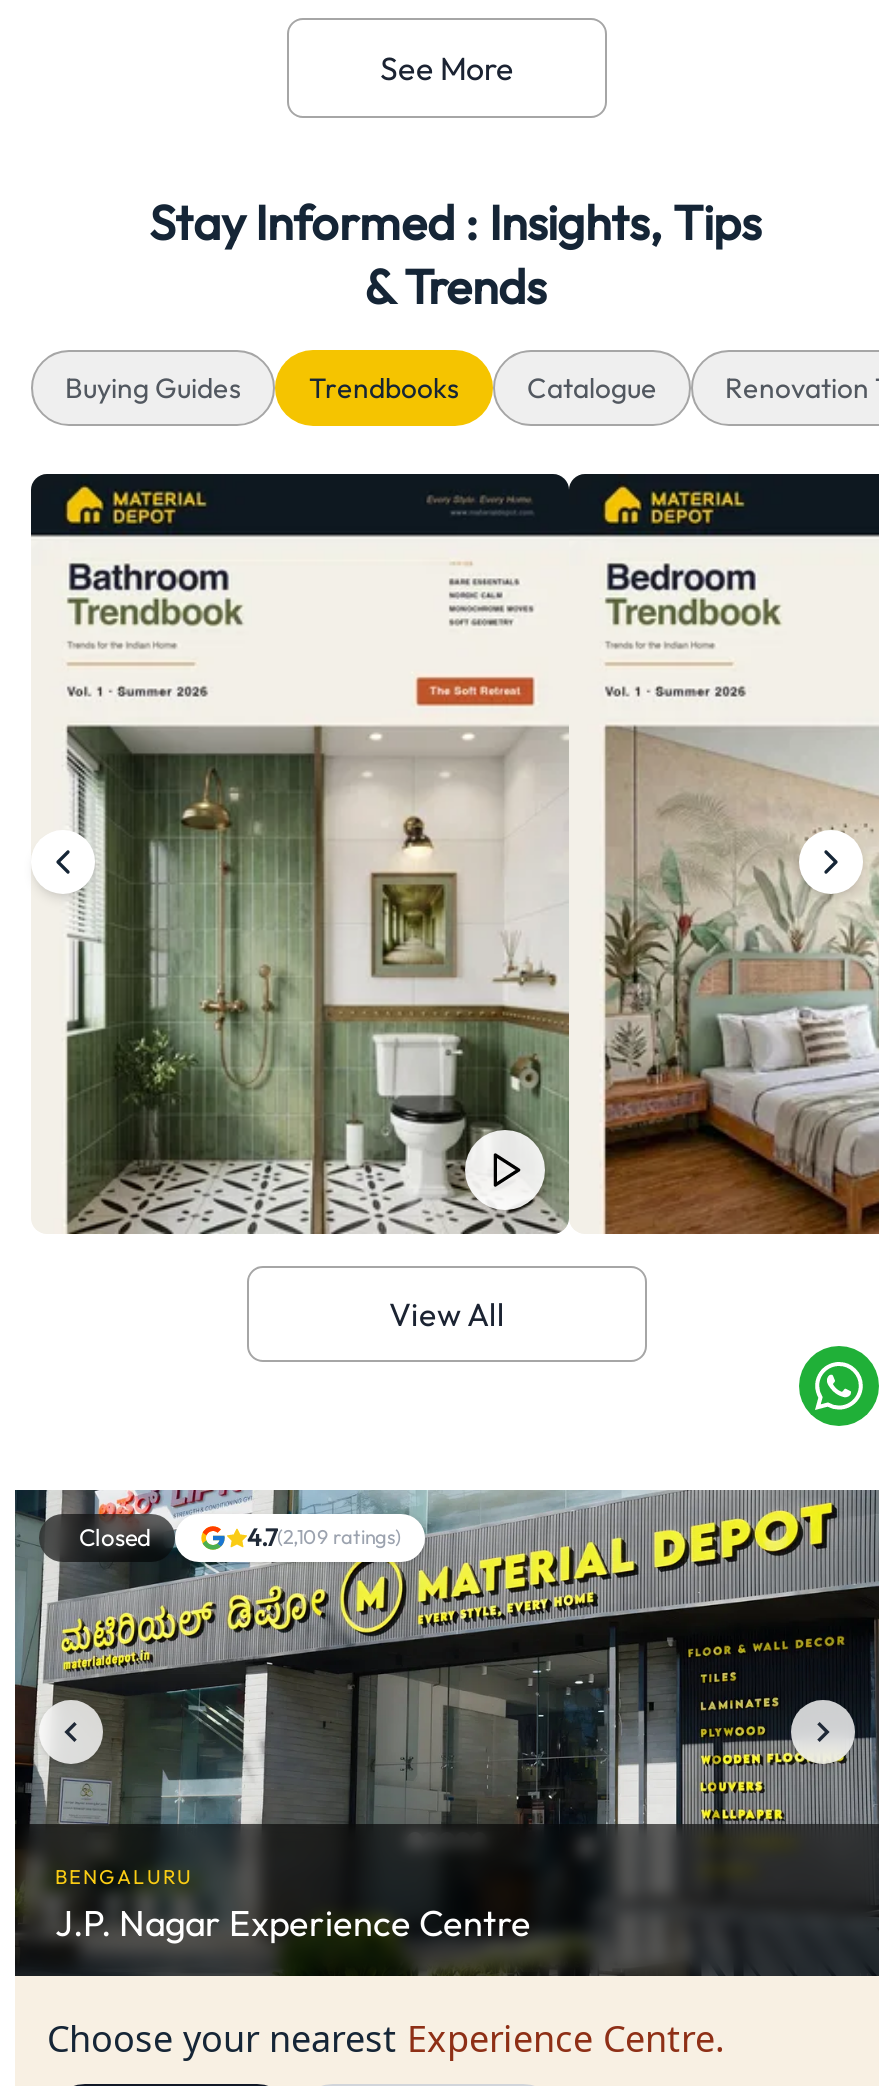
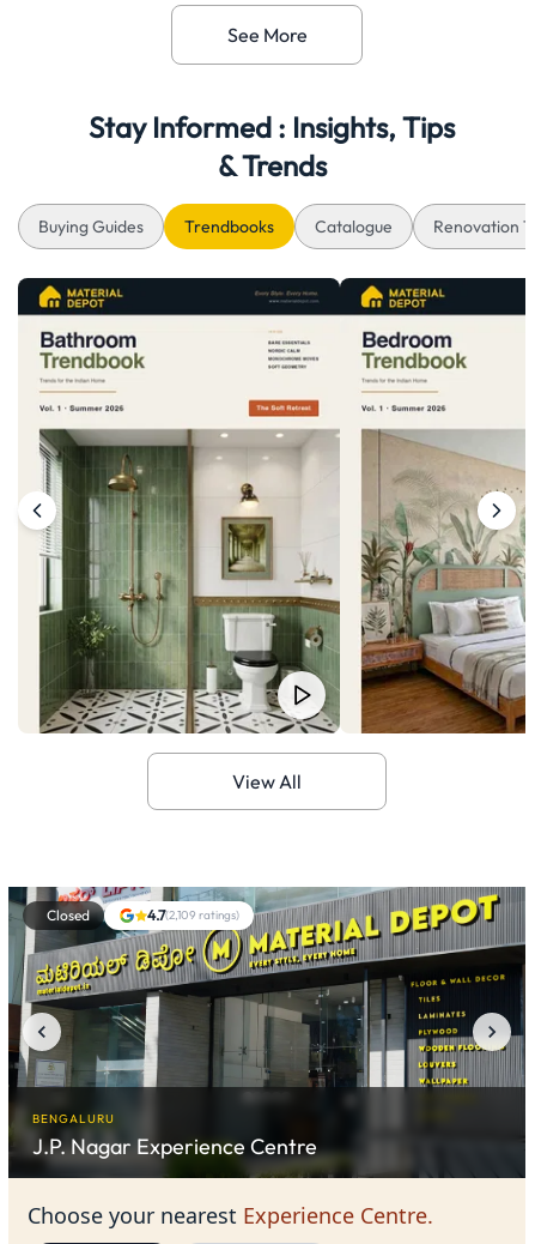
[797,1344,881,1428] [image] -> none

